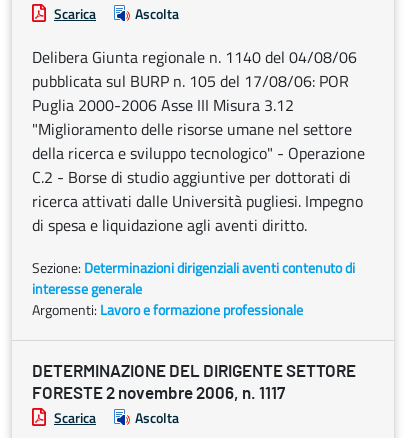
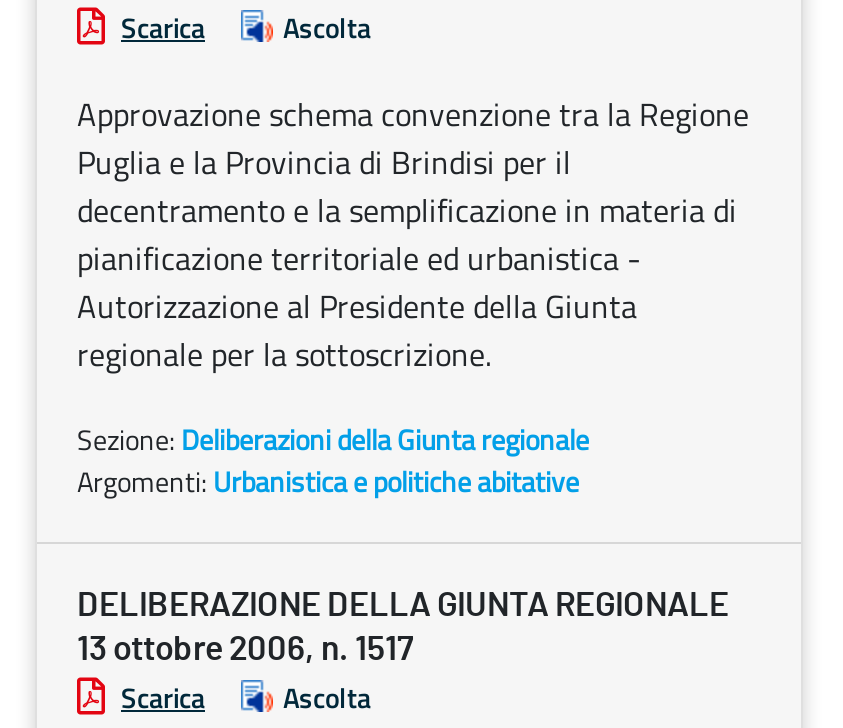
[32,45,365,237] Delibera Giunta regionale n. 1140 del 04/08/06 | pubblicata sul BURP n. 105 del 17/08/06: POR | Puglia 2000-2006 Asse III Misura 3.12 | "Miglioramento delle risorse umane nel settore | della ricerca e sviluppo tecnologico" - Operazione | C.2 - Borse di studio aggiuntive per dottorati di | ricerca attivati dalle Università pugliesi. Impegno | di spesa e liquidazione agli aventi diritto. -> [77,90,749,378] Approvazione schema convenzione tra la Regione | Puglia e la Provincia di Brindisi per il | decentramento e la semplificazione in materia di | pianificazione territoriale ed urbanistica - | Autorizzazione al Presidente della Giunta | regionale per la sottoscrizione.
[32,257,355,320] Sezione: Determinazioni dirigenziali aventi contenuto di | interesse generale | Argomenti: Lavoro e formazione professionale -> [77,418,589,502] Sezione: Deliberazioni della Giunta regionale | Argomenti: Urbanistica e politiche abitative
[32,363,356,402] DETERMINAZIONE DEL DIRIGENTE SETTORE | FORESTE 2 novembre 2006, n. 1117 -> [77,588,729,666] DELIBERAZIONE DELLA GIUNTA REGIONALE | 13 ottobre 2006, n. 1517

